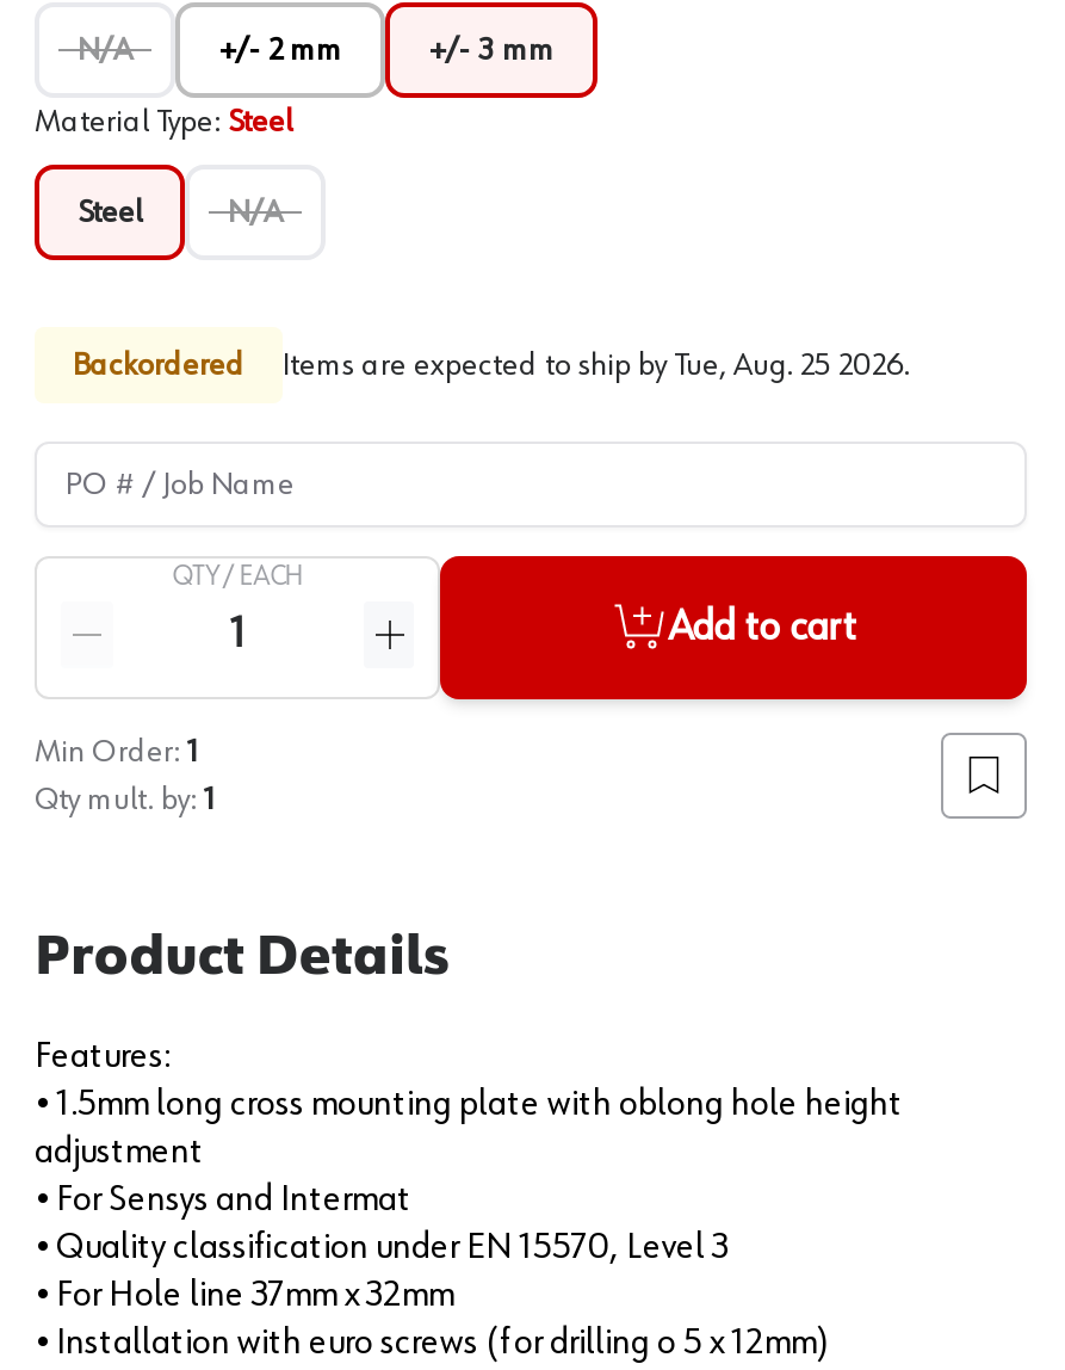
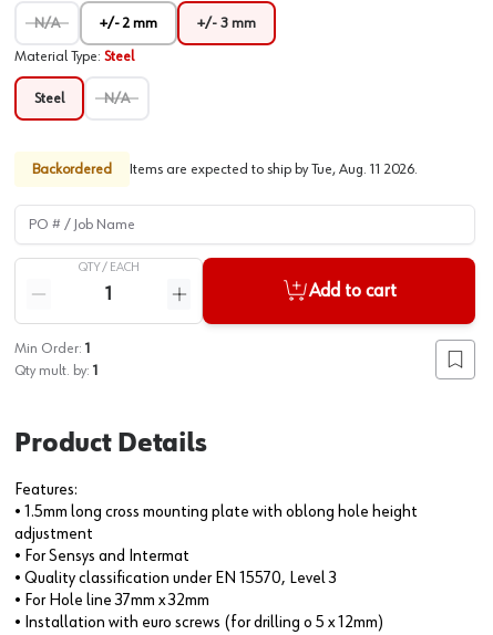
[283,348,910,382] Items are expected to ship by Tue, Aug. 25 2026. -> [130,162,418,177] Items are expected to ship by Tue, Aug. 11 2026.

